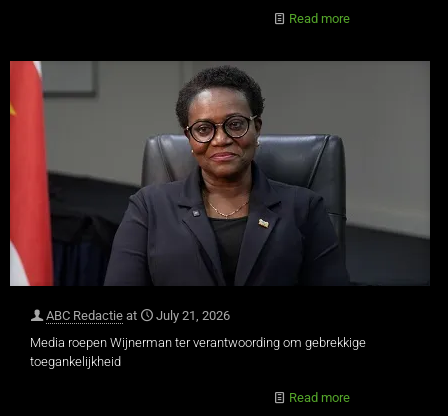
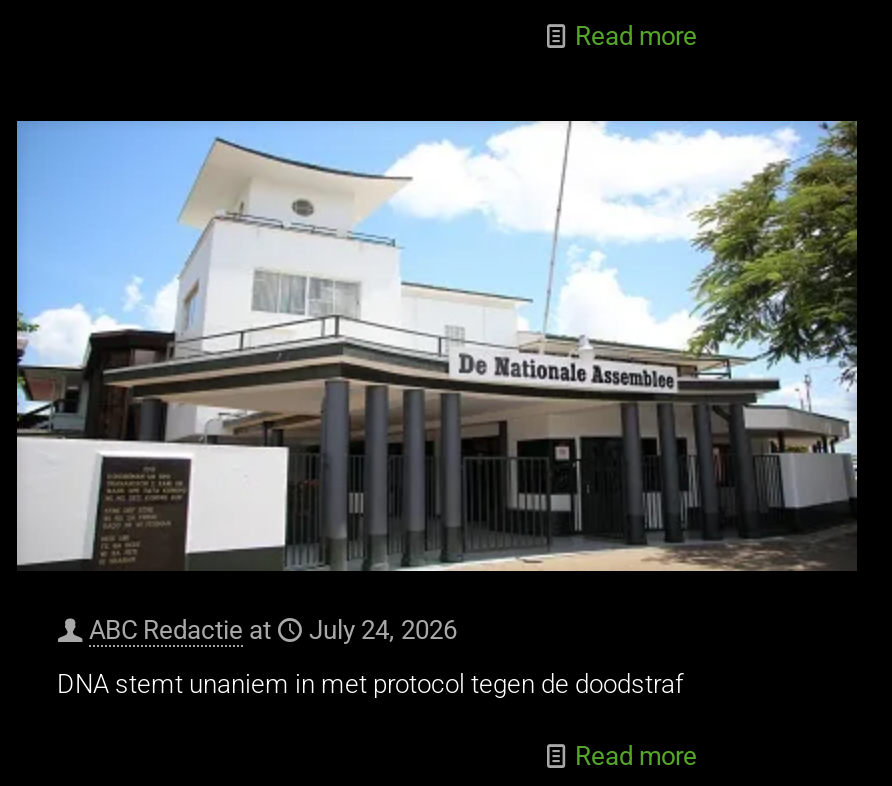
[9,60,430,323] [image] | ABC Redactie at July 21, 2026 -> [15,119,857,644] [image] | ABC Redactie at July 24, 2026
[30,335,366,369] Media roepen Wijnerman ter verantwoording om gebrekkige | toegankelijkheid -> [57,668,683,698] DNA stemt unaniem in met protocol tegen de doodstraf

